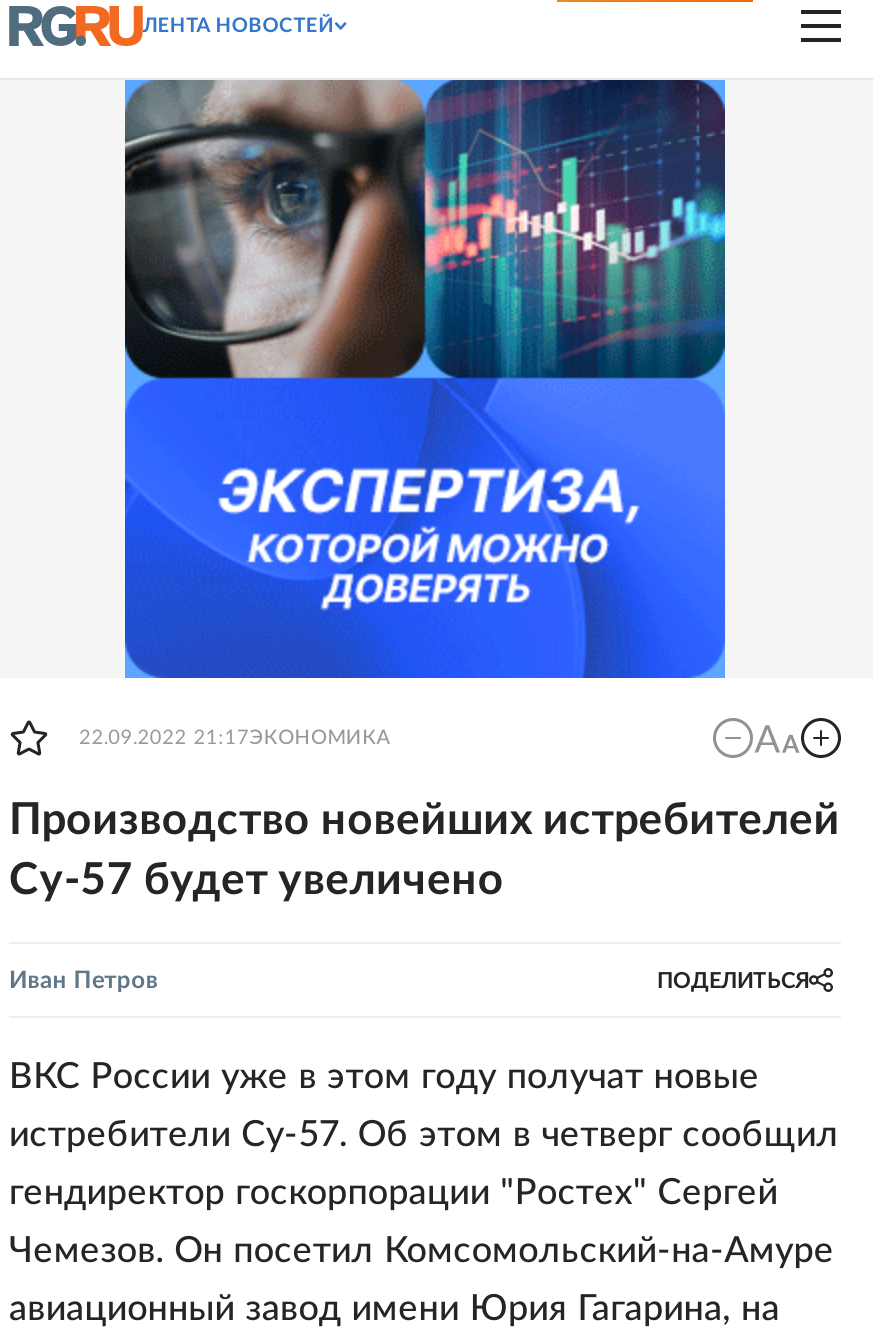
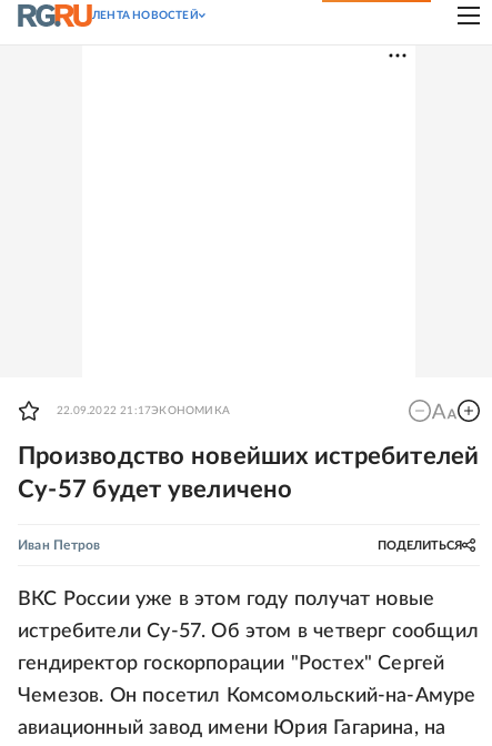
[123,78,727,680] [image] -> none

